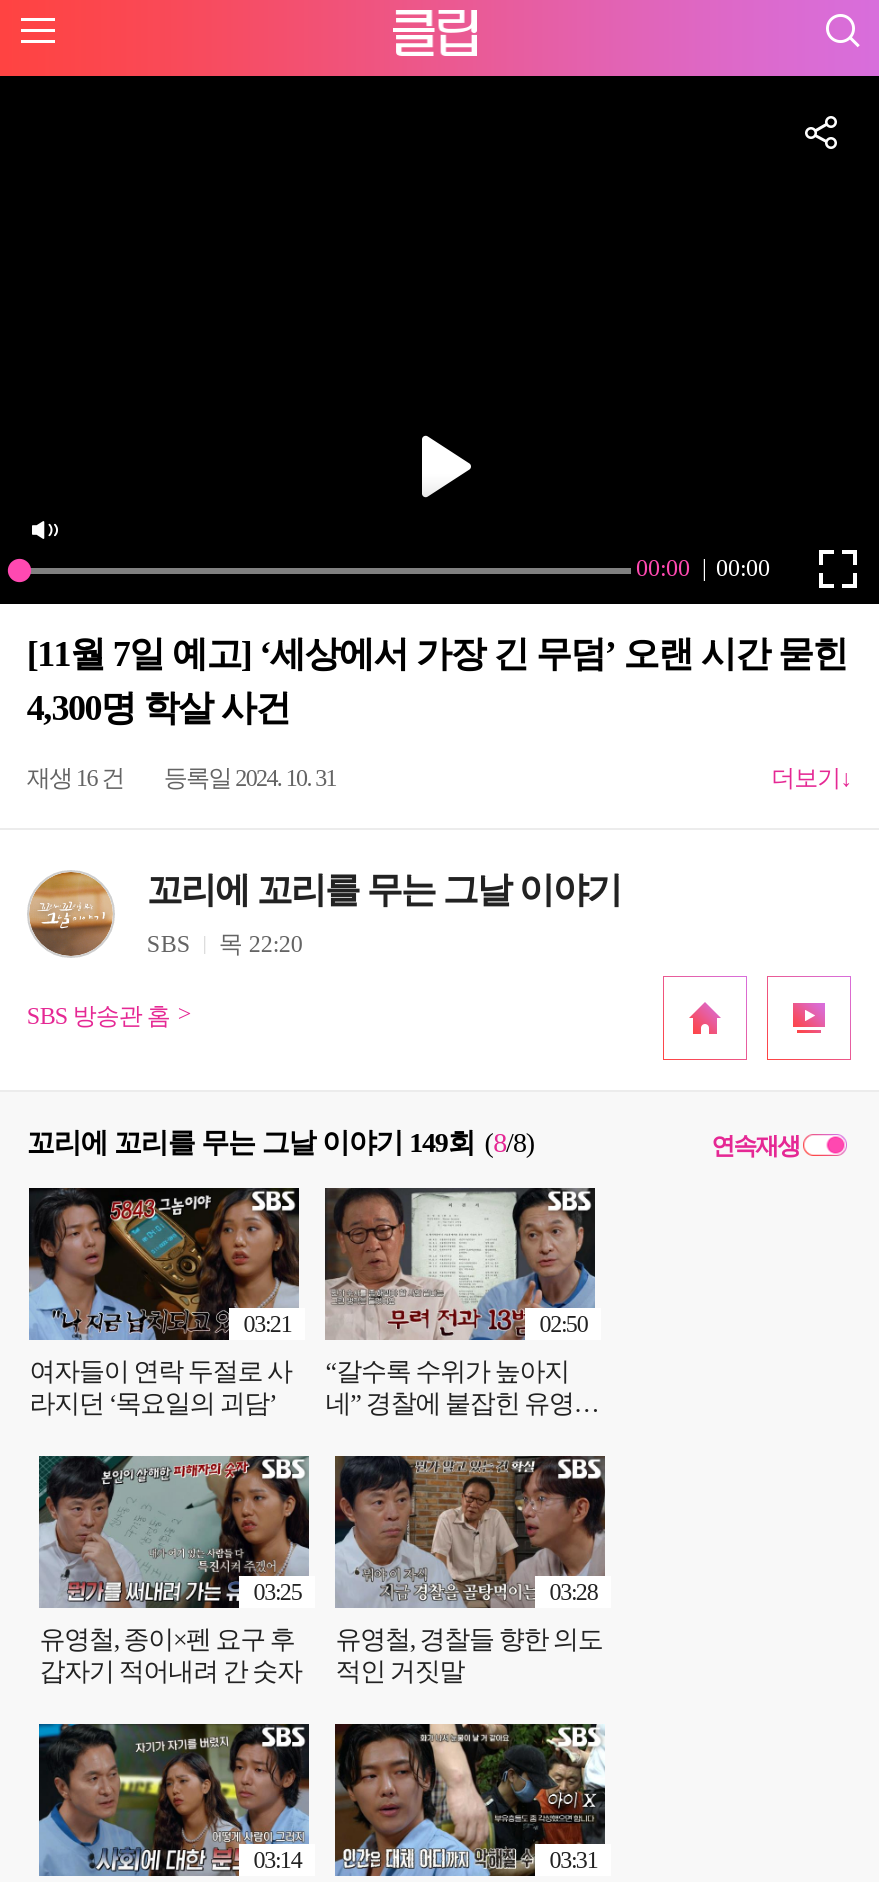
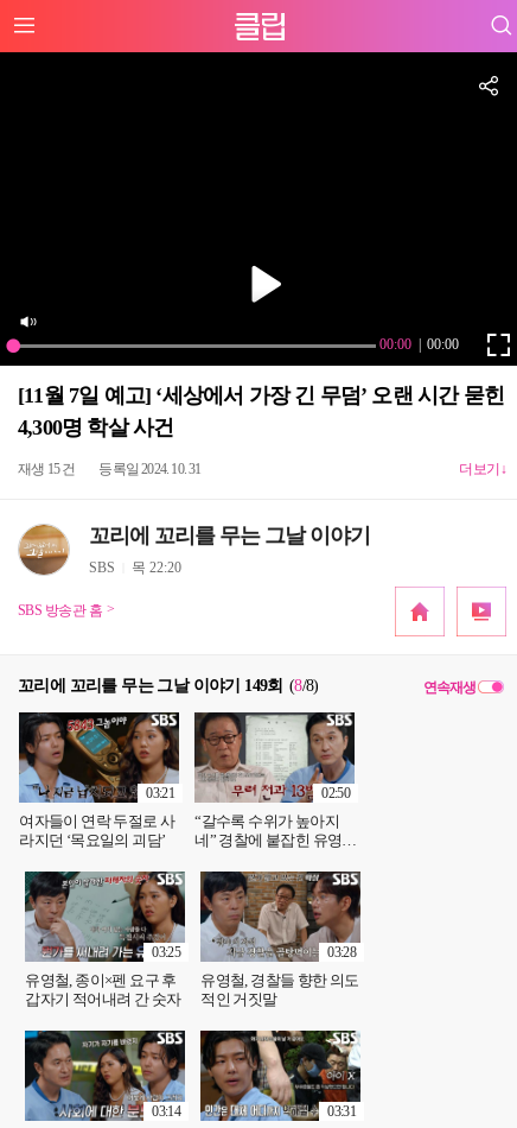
[27,764,336,792] 재생 16 건 등록일 2024. 10. 31 -> [18,461,201,477] 재생 15 건 등록일 2024. 10. 31

